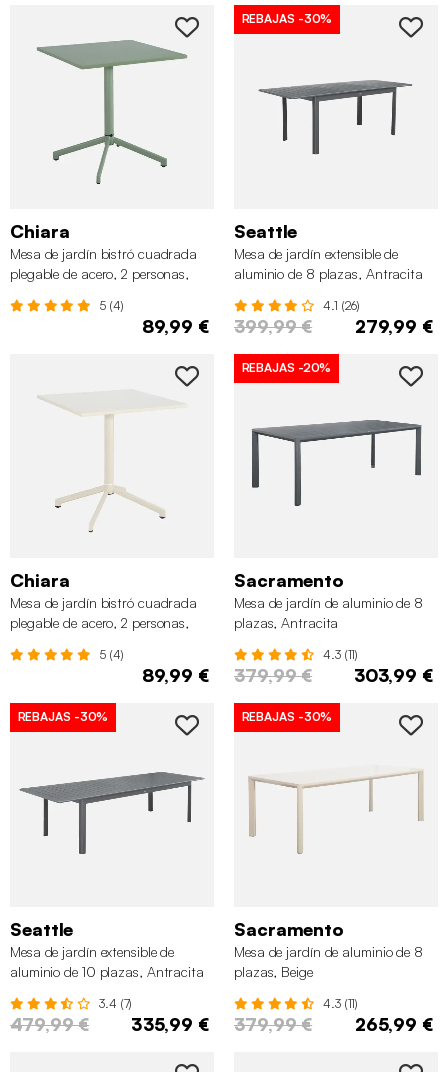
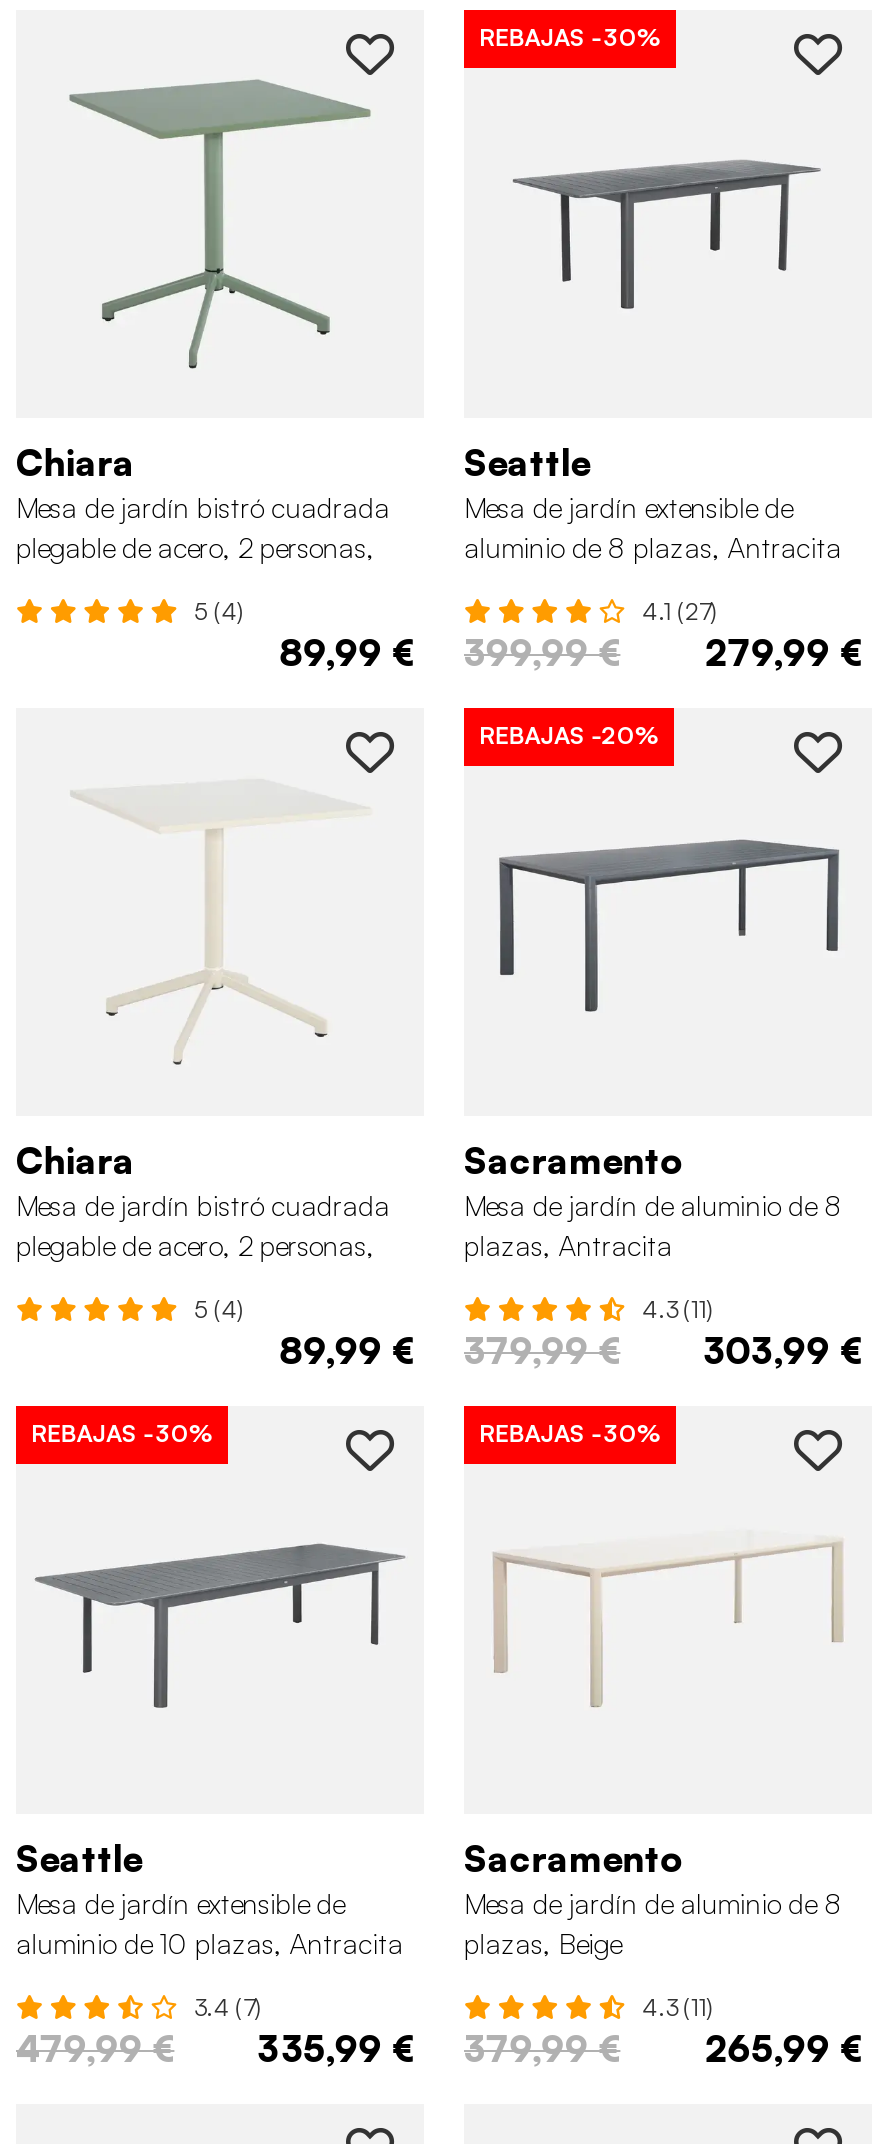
[323,298,360,313] 4.1 (26) -> [642,595,717,625] 4.1 (27)

